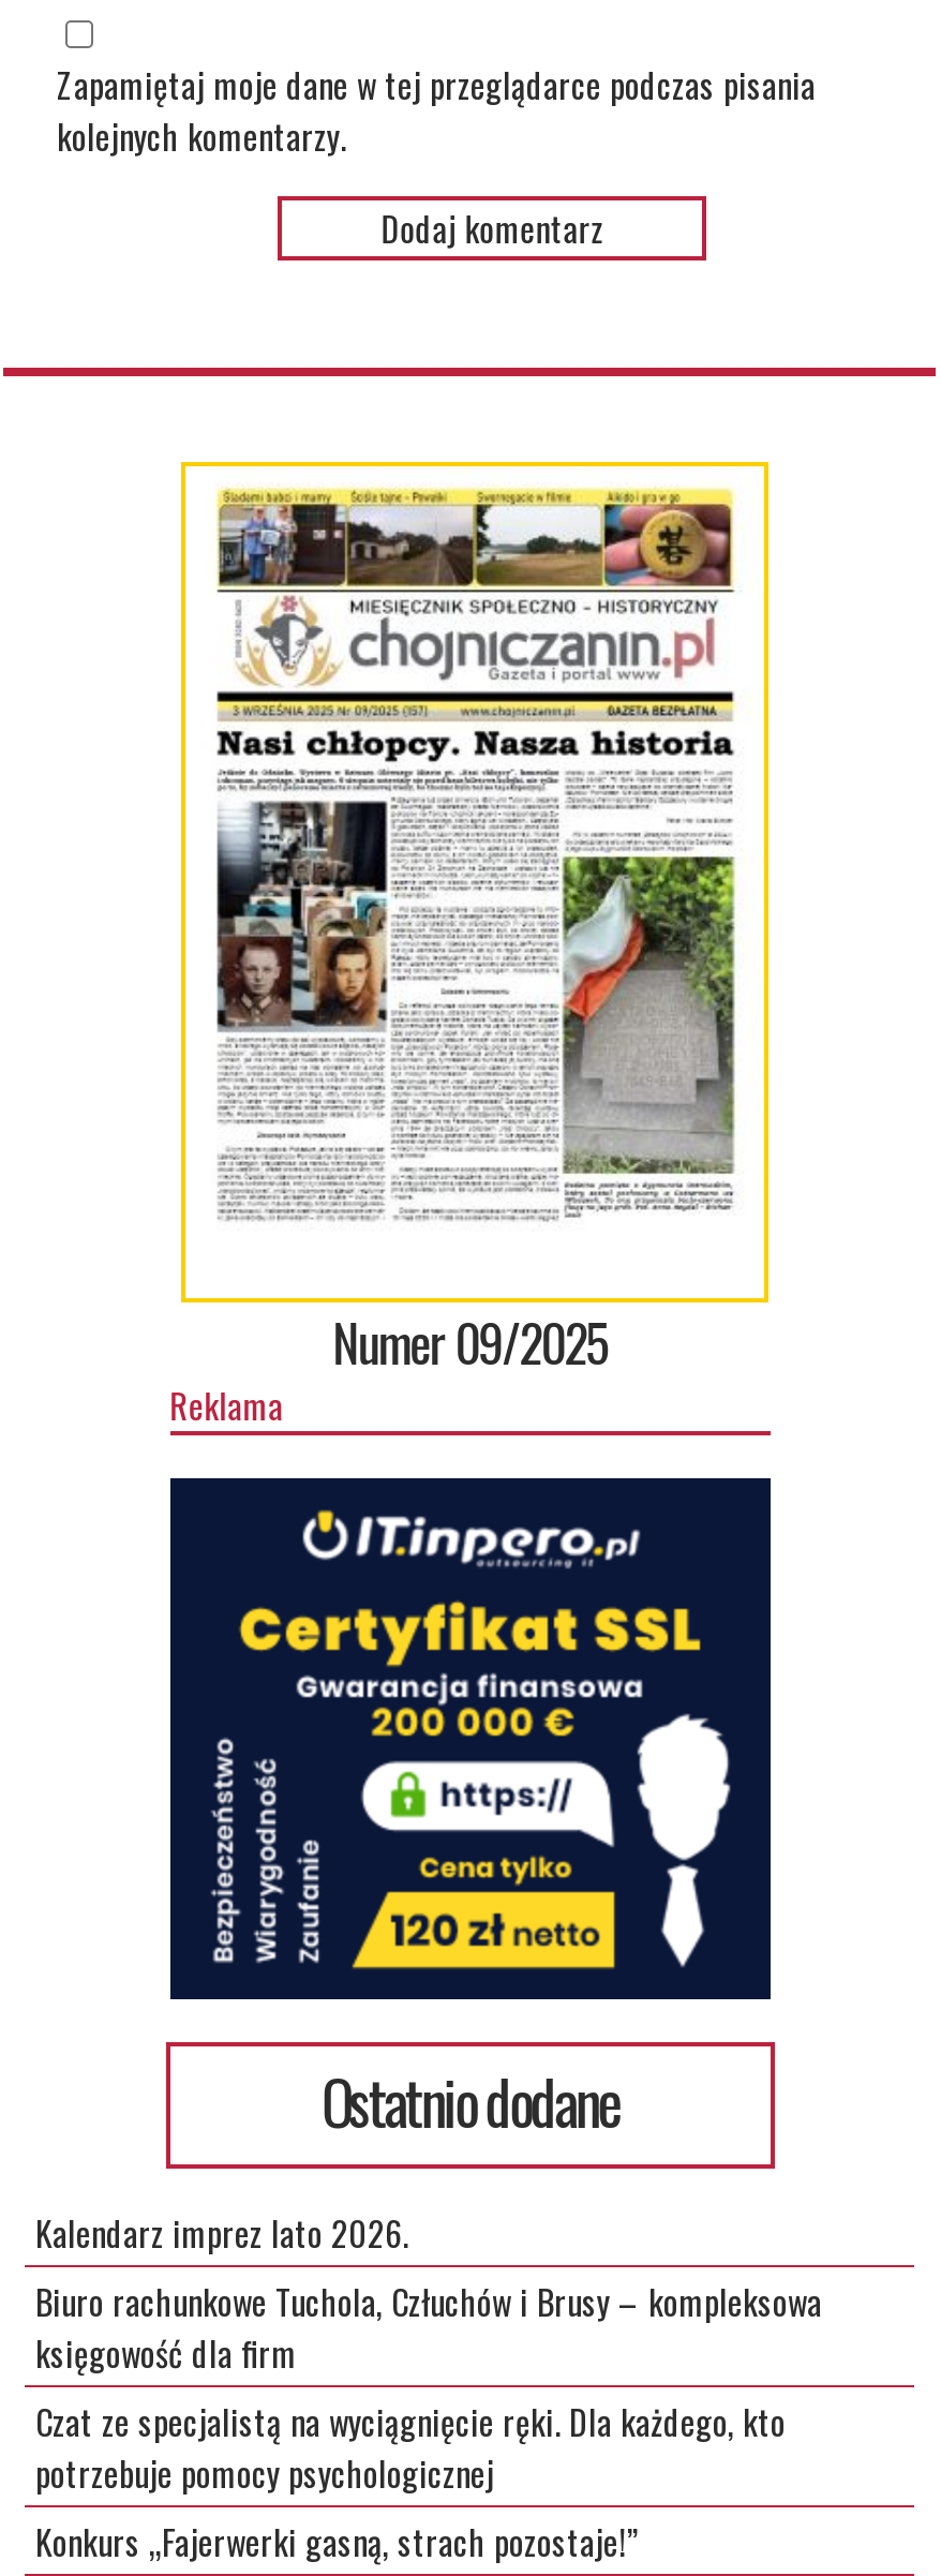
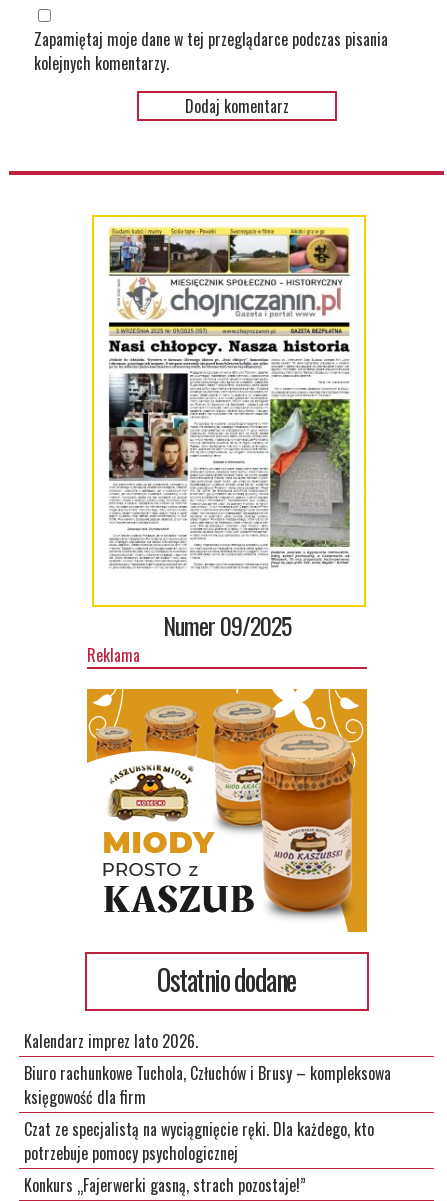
[168,1476,773,2001] [image] -> [86,688,368,933] [image]

